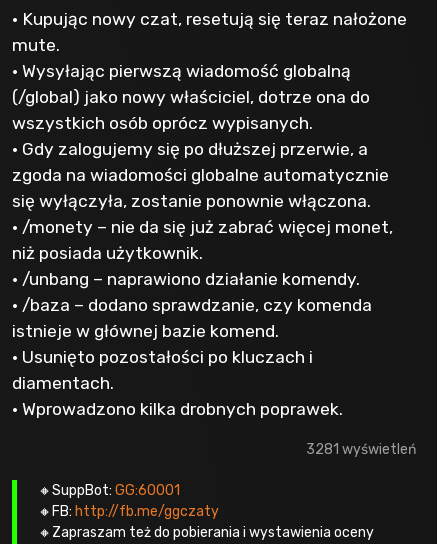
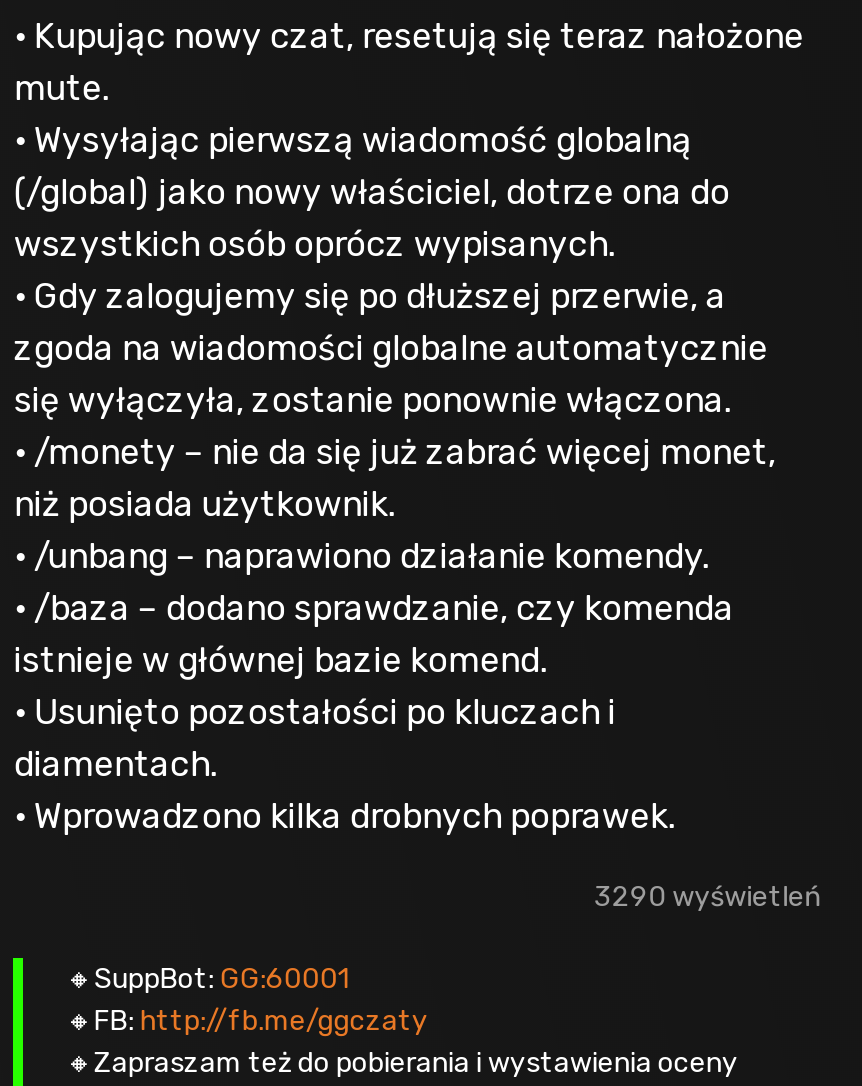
[306,441,416,458] 3281 wyświetleń -> [594,880,820,914] 3290 wyświetleń

